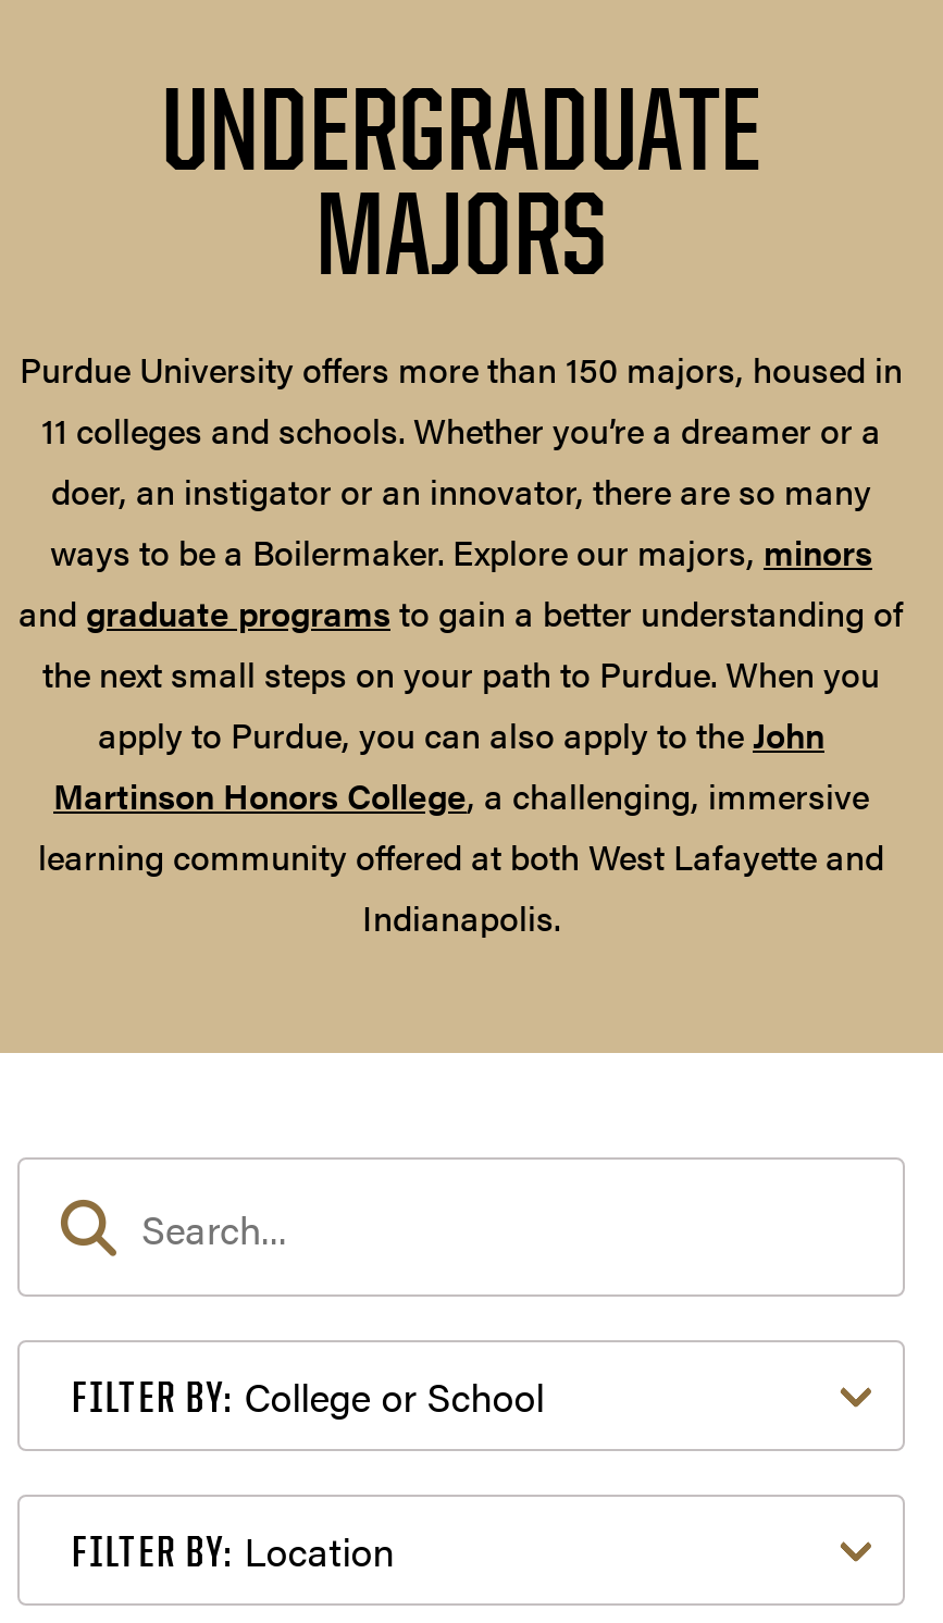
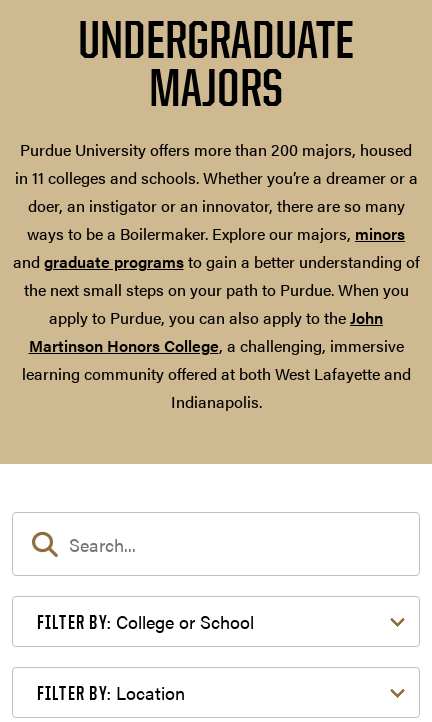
[20,344,903,455] Purdue University offers more than 150 majors, housed in | 11 colleges and schools. Whether you’re a dreamer or a -> [14,138,417,189] Purdue University offers more than 200 majors, housed | in 11 colleges and schools. Whether you’re a dreamer or a

